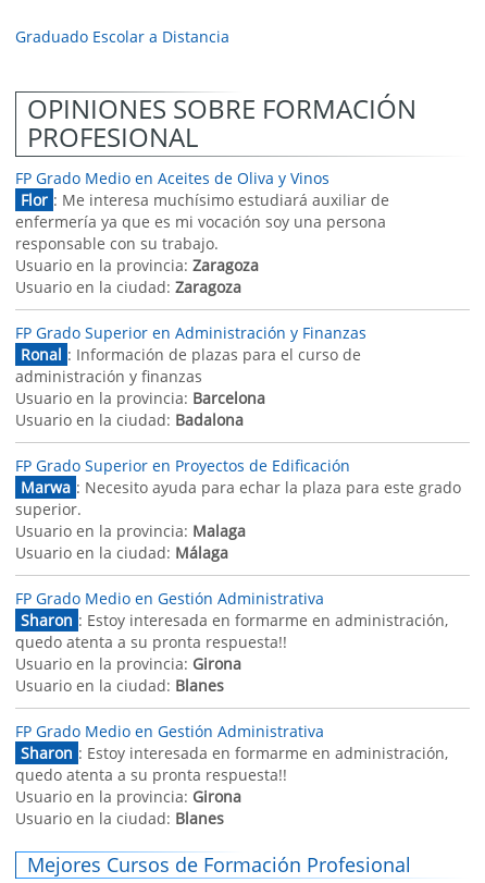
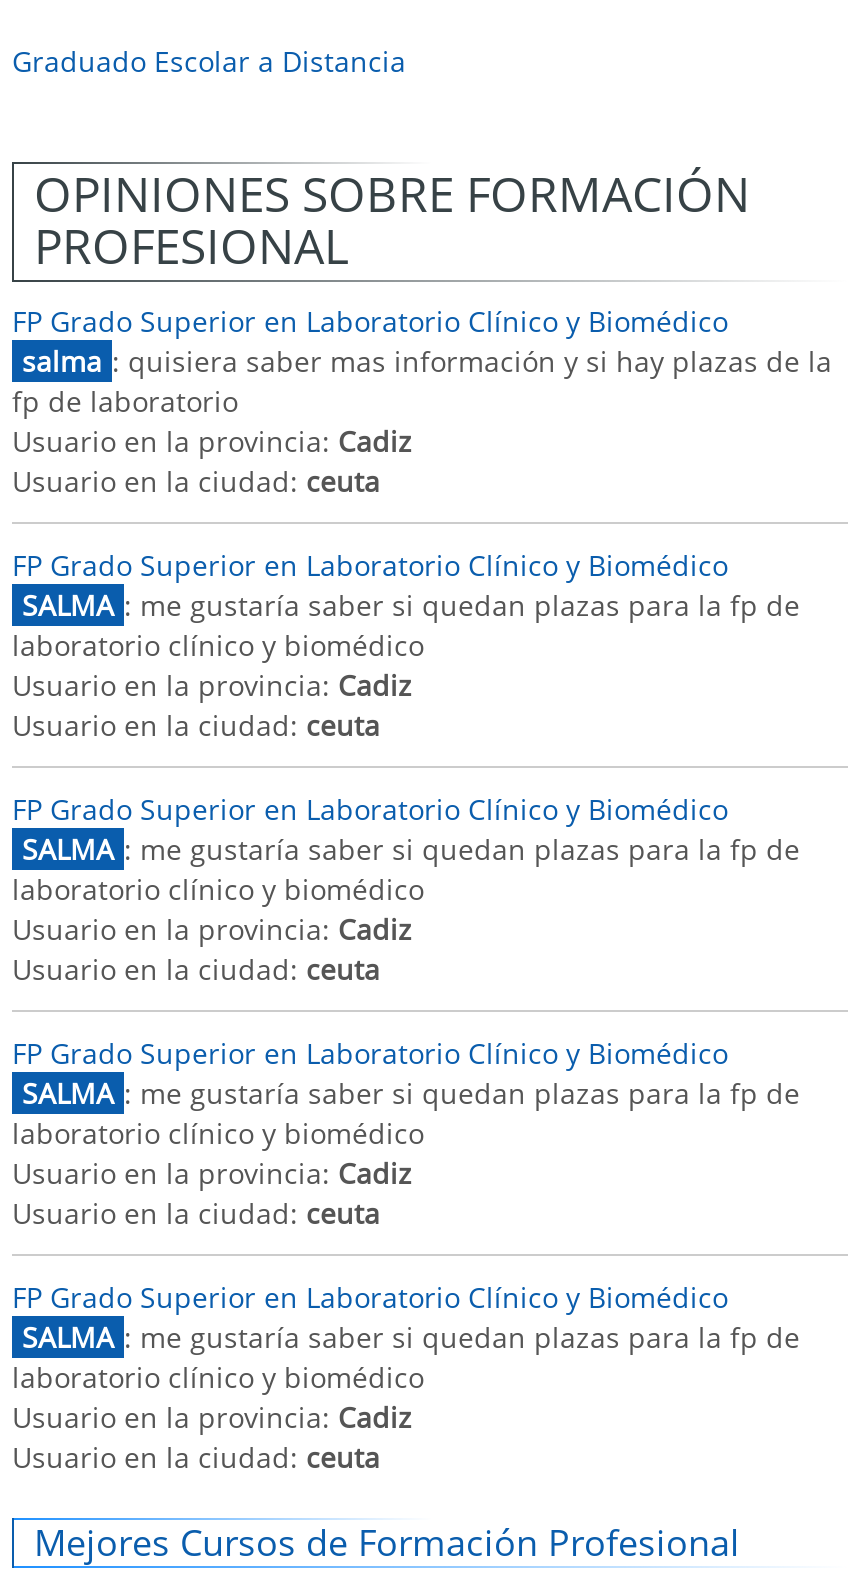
[15,168,389,297] FP Grado Medio en Aceites de Oliva y Vinos | Flor : Me interesa muchísimo estudiará auxiliar de | enfermería ya que es mi vocación soy una persona | responsable con su trabajo. | Usuario en la provincia: Zaragoza | Usuario en la ciudad: Zaragoza -> [12,302,832,500] FP Grado Superior en Laboratorio Clínico y Biomédico | salma : quisiera saber mas información y si hay plazas de la | fp de laboratorio | Usuario en la provincia: Cadiz | Usuario en la ciudad: ceuta
[15,322,366,430] FP Grado Superior en Administración y Finanzas | Ronal : Información de plazas para el curso de | administración y finanzas | Usuario en la provincia: Barcelona | Usuario en la ciudad: Badalona -> [12,546,800,744] FP Grado Superior en Laboratorio Clínico y Biomédico | SALMA : me gustaría saber si quedan plazas para la fp de | laboratorio clínico y biomédico | Usuario en la provincia: Cadiz | Usuario en la ciudad: ceuta
[15,455,461,563] FP Grado Superior en Proyectos de Edificación | Marwa : Necesito ayuda para echar la plaza para este grado | superior. | Usuario en la provincia: Malaga | Usuario en la ciudad: Málaga -> [12,790,800,988] FP Grado Superior en Laboratorio Clínico y Biomédico | SALMA : me gustaría saber si quedan plazas para la fp de | laboratorio clínico y biomédico | Usuario en la provincia: Cadiz | Usuario en la ciudad: ceuta
[15,588,448,696] FP Grado Medio en Gestión Administrativa | Sharon : Estoy interesada en formarme en administración, | quedo atenta a su pronta respuesta!! | Usuario en la provincia: Girona | Usuario en la ciudad: Blanes -> [12,1034,800,1232] FP Grado Superior en Laboratorio Clínico y Biomédico | SALMA : me gustaría saber si quedan plazas para la fp de | laboratorio clínico y biomédico | Usuario en la provincia: Cadiz | Usuario en la ciudad: ceuta
[15,721,448,829] FP Grado Medio en Gestión Administrativa | Sharon : Estoy interesada en formarme en administración, | quedo atenta a su pronta respuesta!! | Usuario en la provincia: Girona | Usuario en la ciudad: Blanes -> [12,1278,800,1476] FP Grado Superior en Laboratorio Clínico y Biomédico | SALMA : me gustaría saber si quedan plazas para la fp de | laboratorio clínico y biomédico | Usuario en la provincia: Cadiz | Usuario en la ciudad: ceuta

